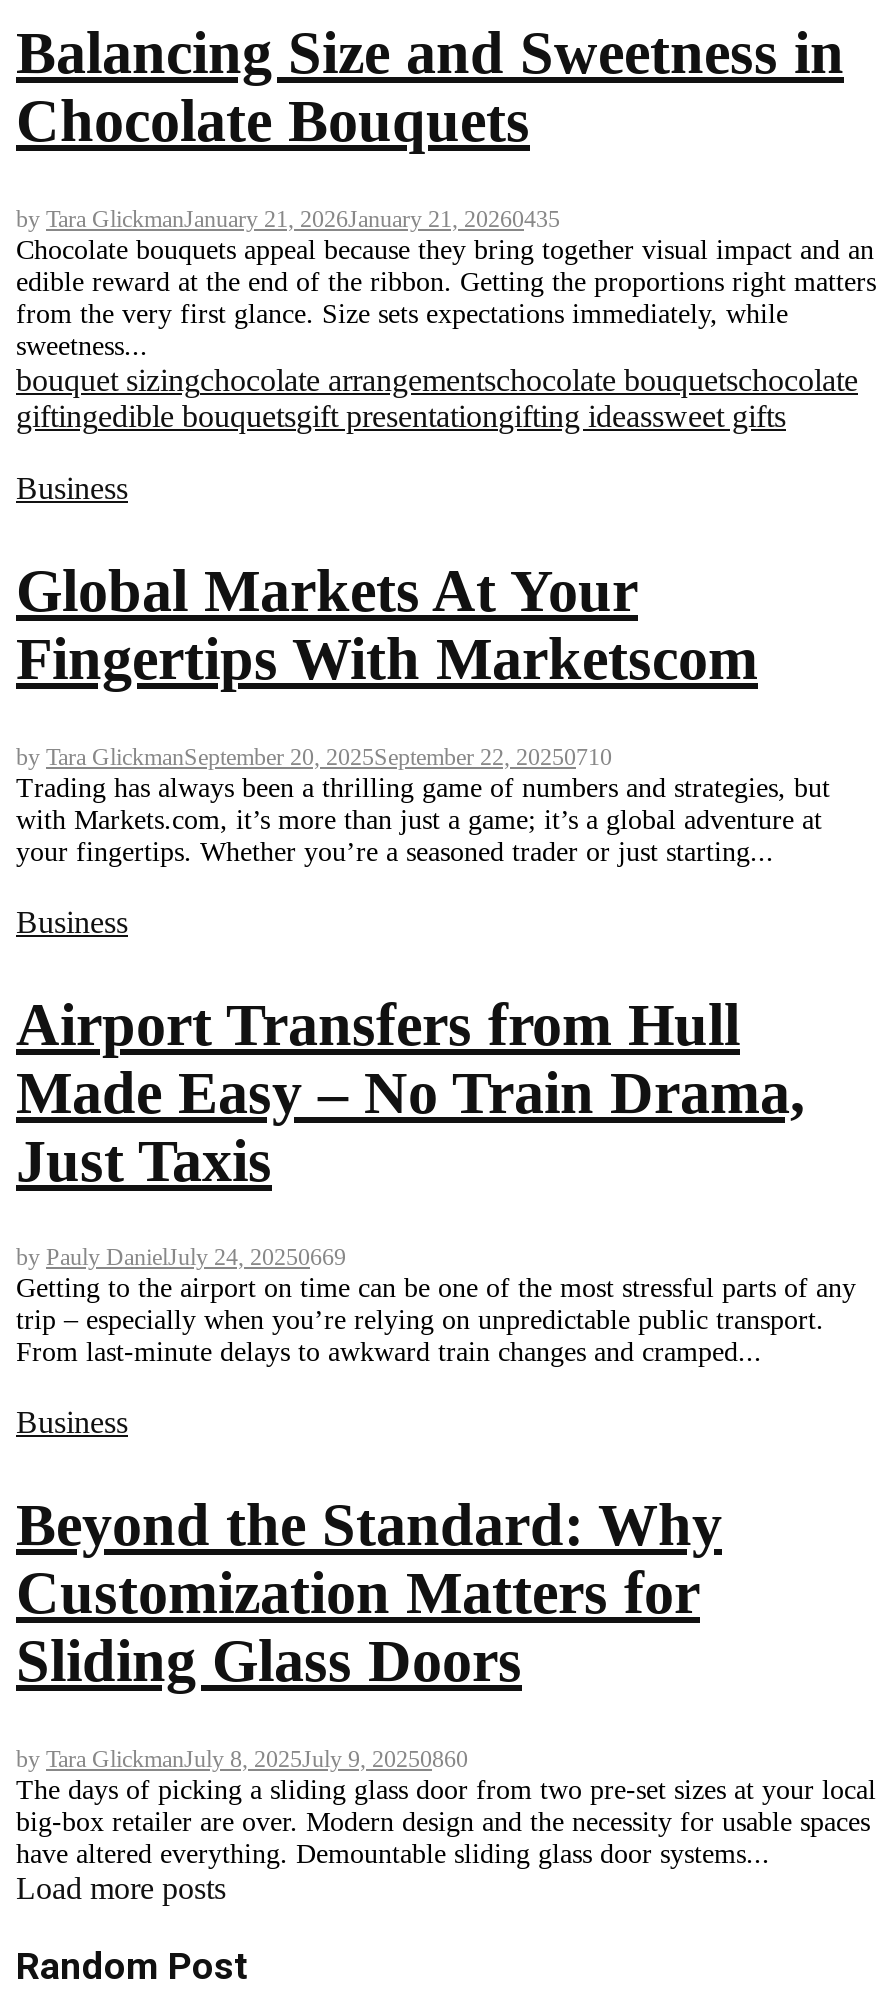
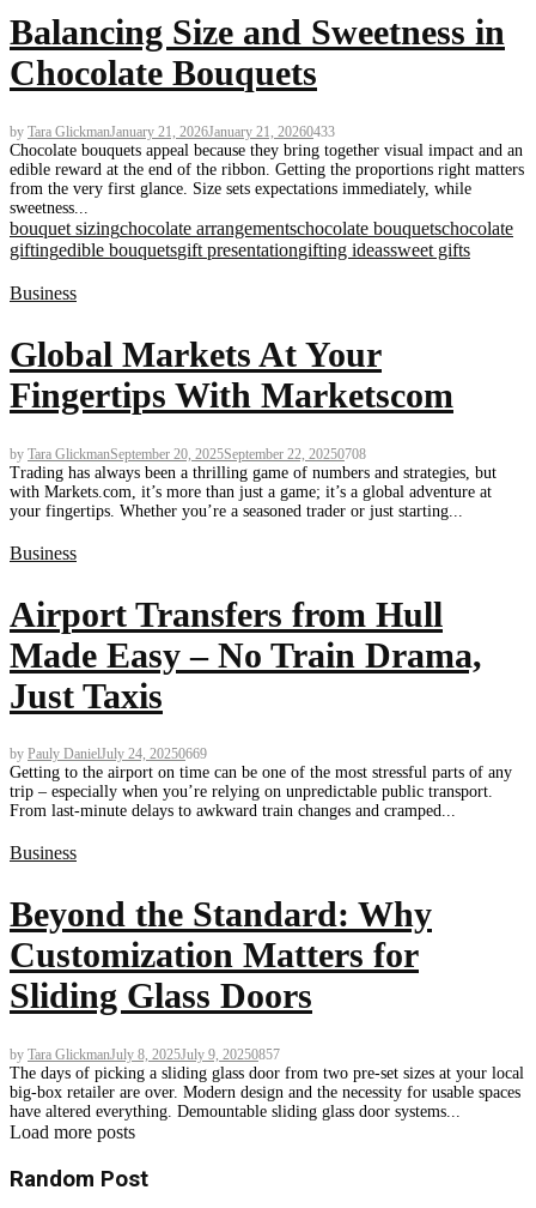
[16,205,560,233] by Tara GlickmanJanuary 21, 2026January 21, 20260435 -> [10,123,335,140] by Tara GlickmanJanuary 21, 2026January 21, 20260433
[16,742,612,770] by Tara GlickmanSeptember 20, 2025September 22, 20250710 -> [10,445,366,462] by Tara GlickmanSeptember 20, 2025September 22, 20250708
[16,1745,468,1773] by Tara GlickmanJuly 8, 2025July 9, 20250860 -> [10,1046,280,1063] by Tara GlickmanJuly 8, 2025July 9, 20250857

